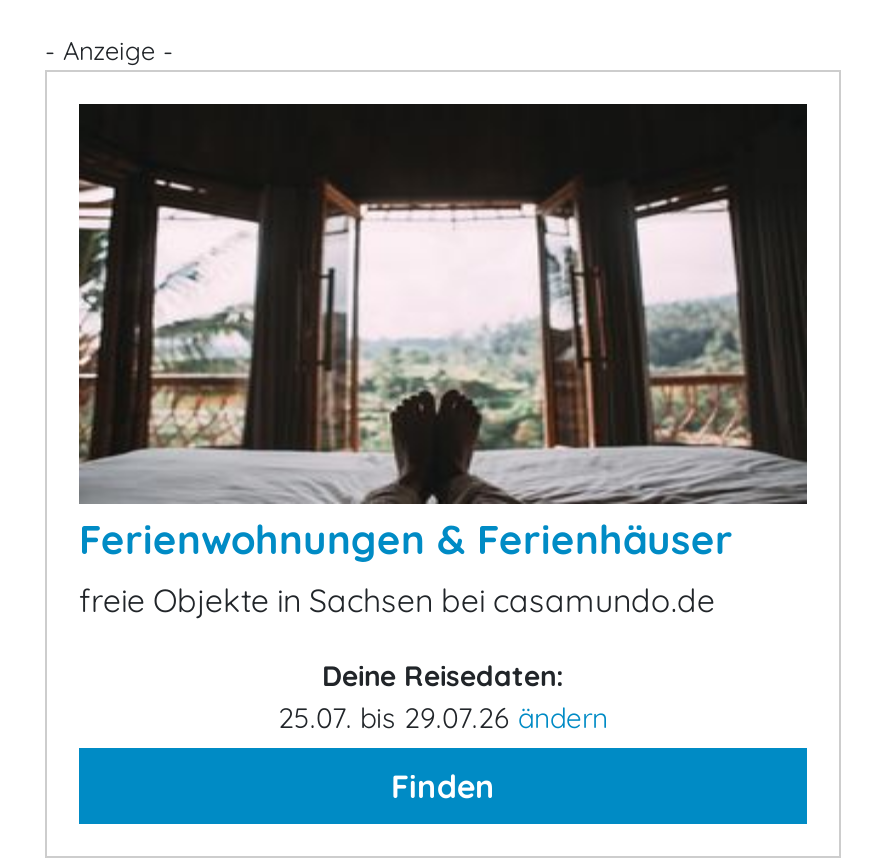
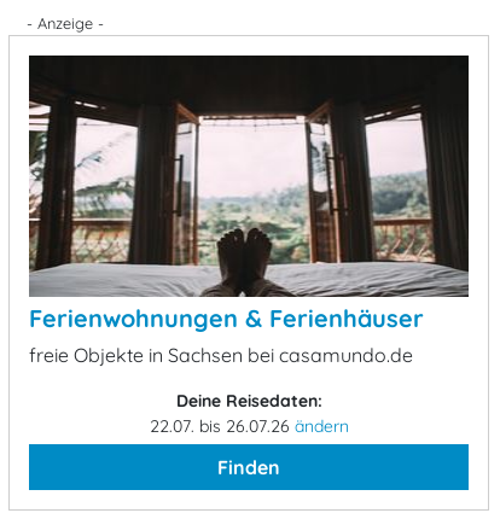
[278,700,608,736] 25.07. bis 29.07.26 ändern -> [149,415,348,437] 22.07. bis 26.07.26 ändern

